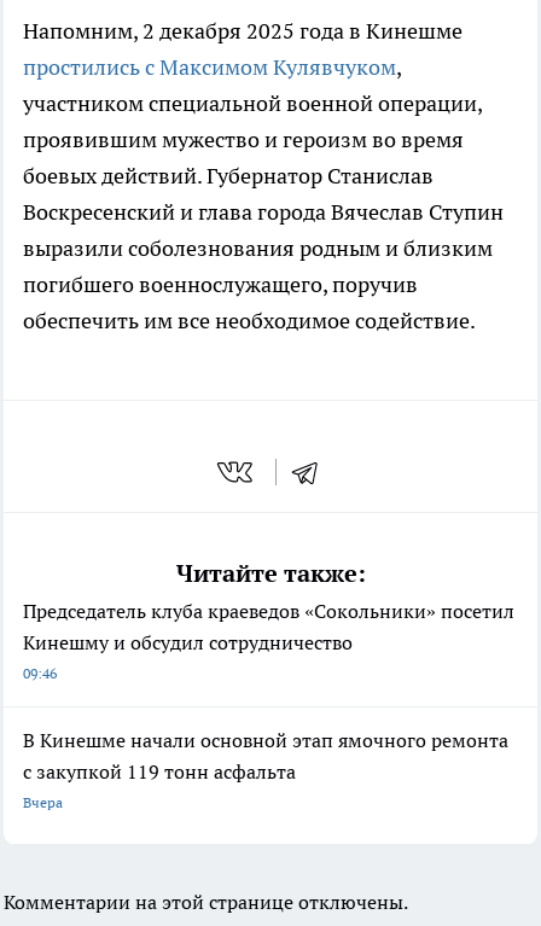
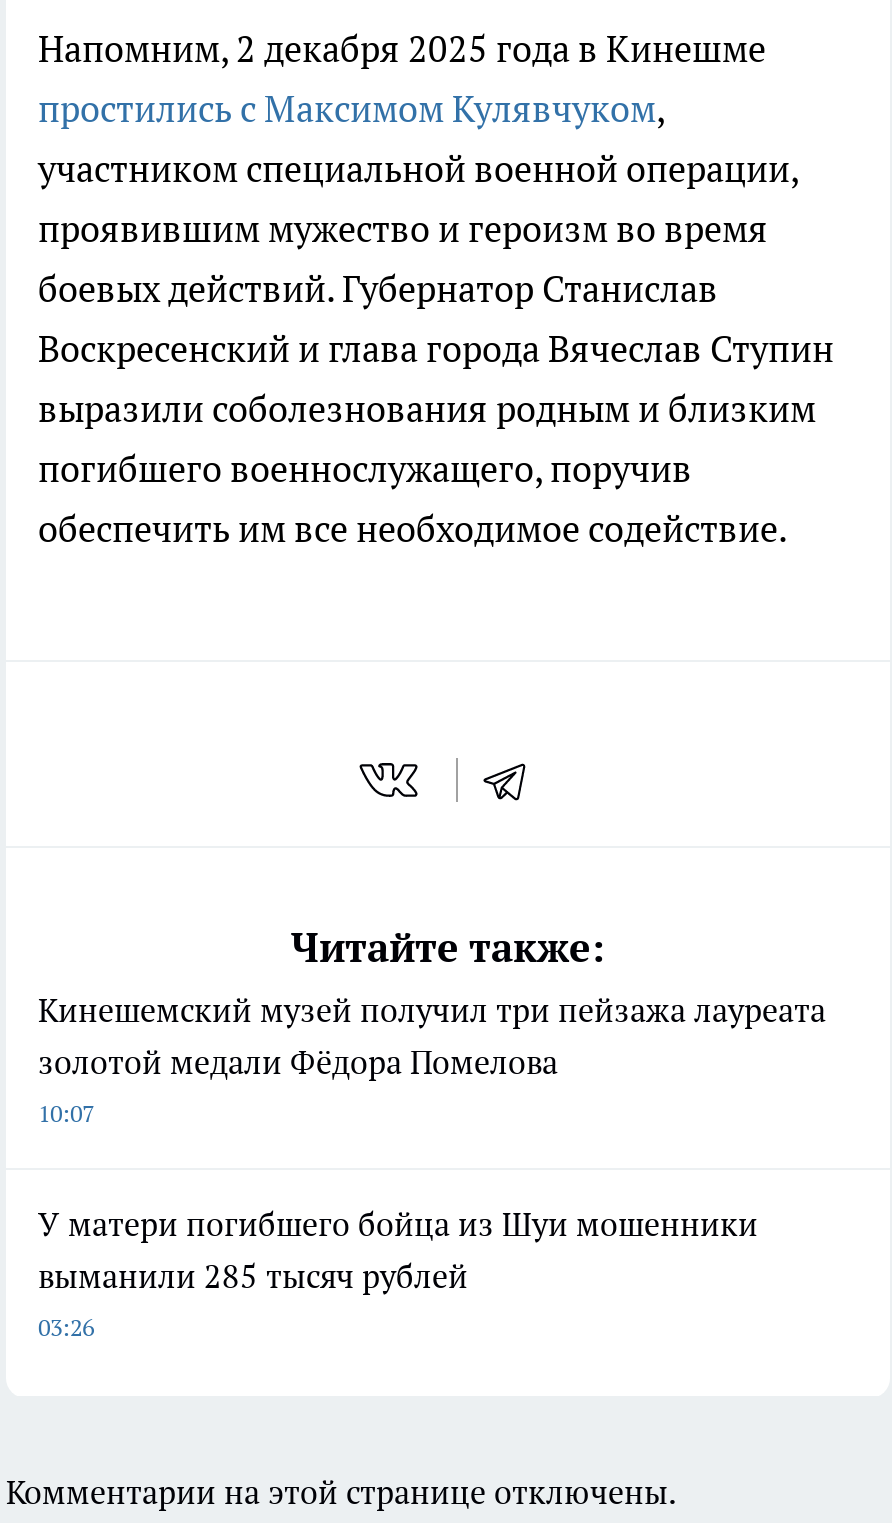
[23,599,514,682] Председатель клуба краеведов «Сокольники» посетил | Кинешму и обсудил сотрудничество | 09:46 -> [38,990,826,1128] Кинешемский музей получил три пейзажа лауреата | золотой медали Фёдора Помелова | 10:07
[23,728,508,811] В Кинешме начали основной этап ямочного ремонта | с закупкой 119 тонн асфальта | Вчера -> [38,1204,758,1342] У матери погибшего бойца из Шуи мошенники | выманили 285 тысяч рублей | 03:26

